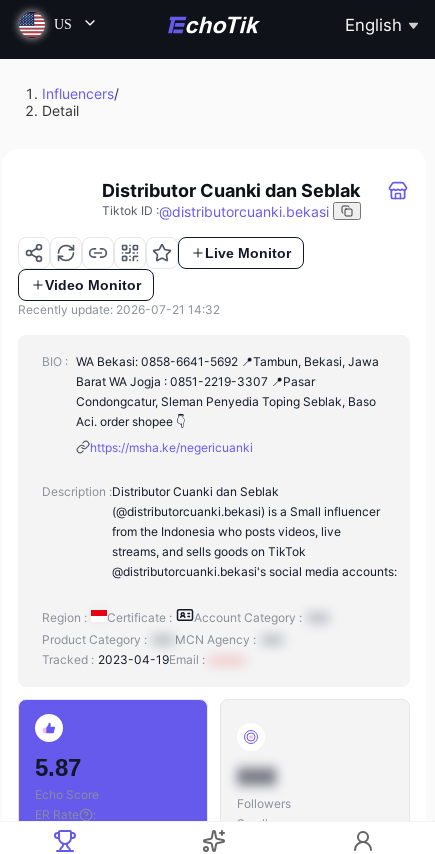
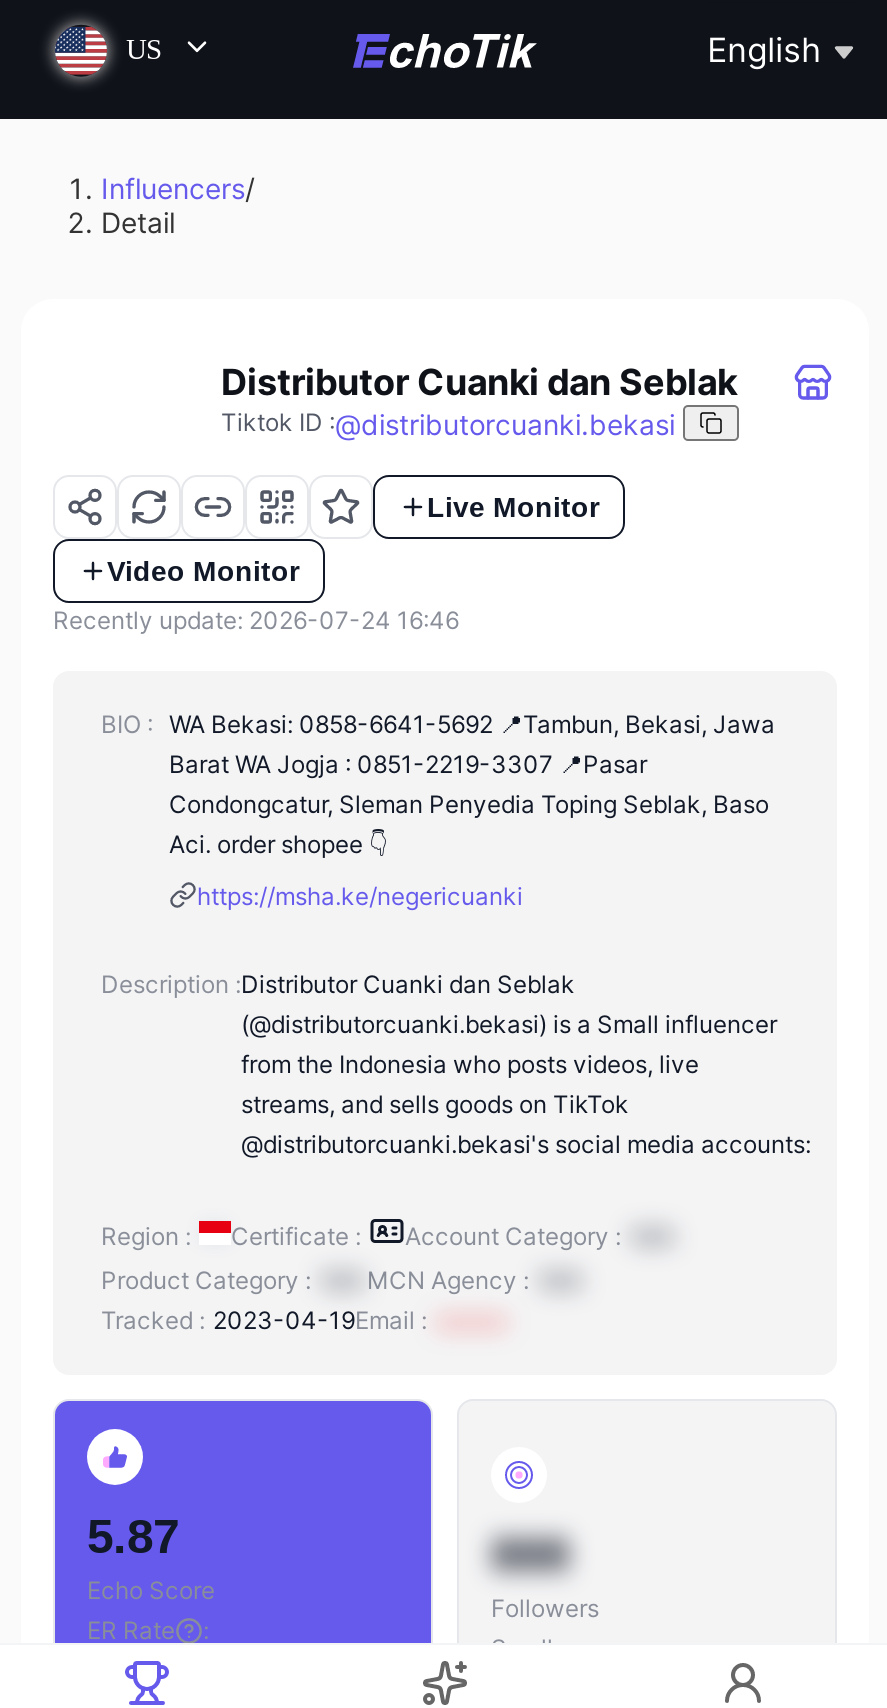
[18,302,220,317] Recently update: 2026-07-21 14:32 -> [53,606,459,636] Recently update: 2026-07-24 16:46

